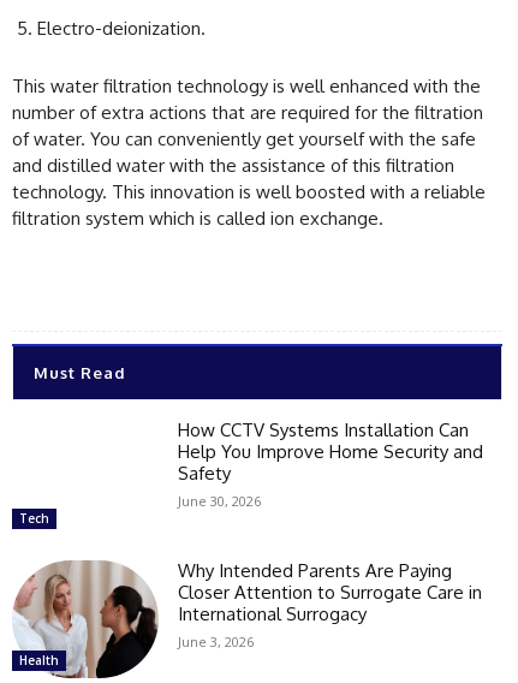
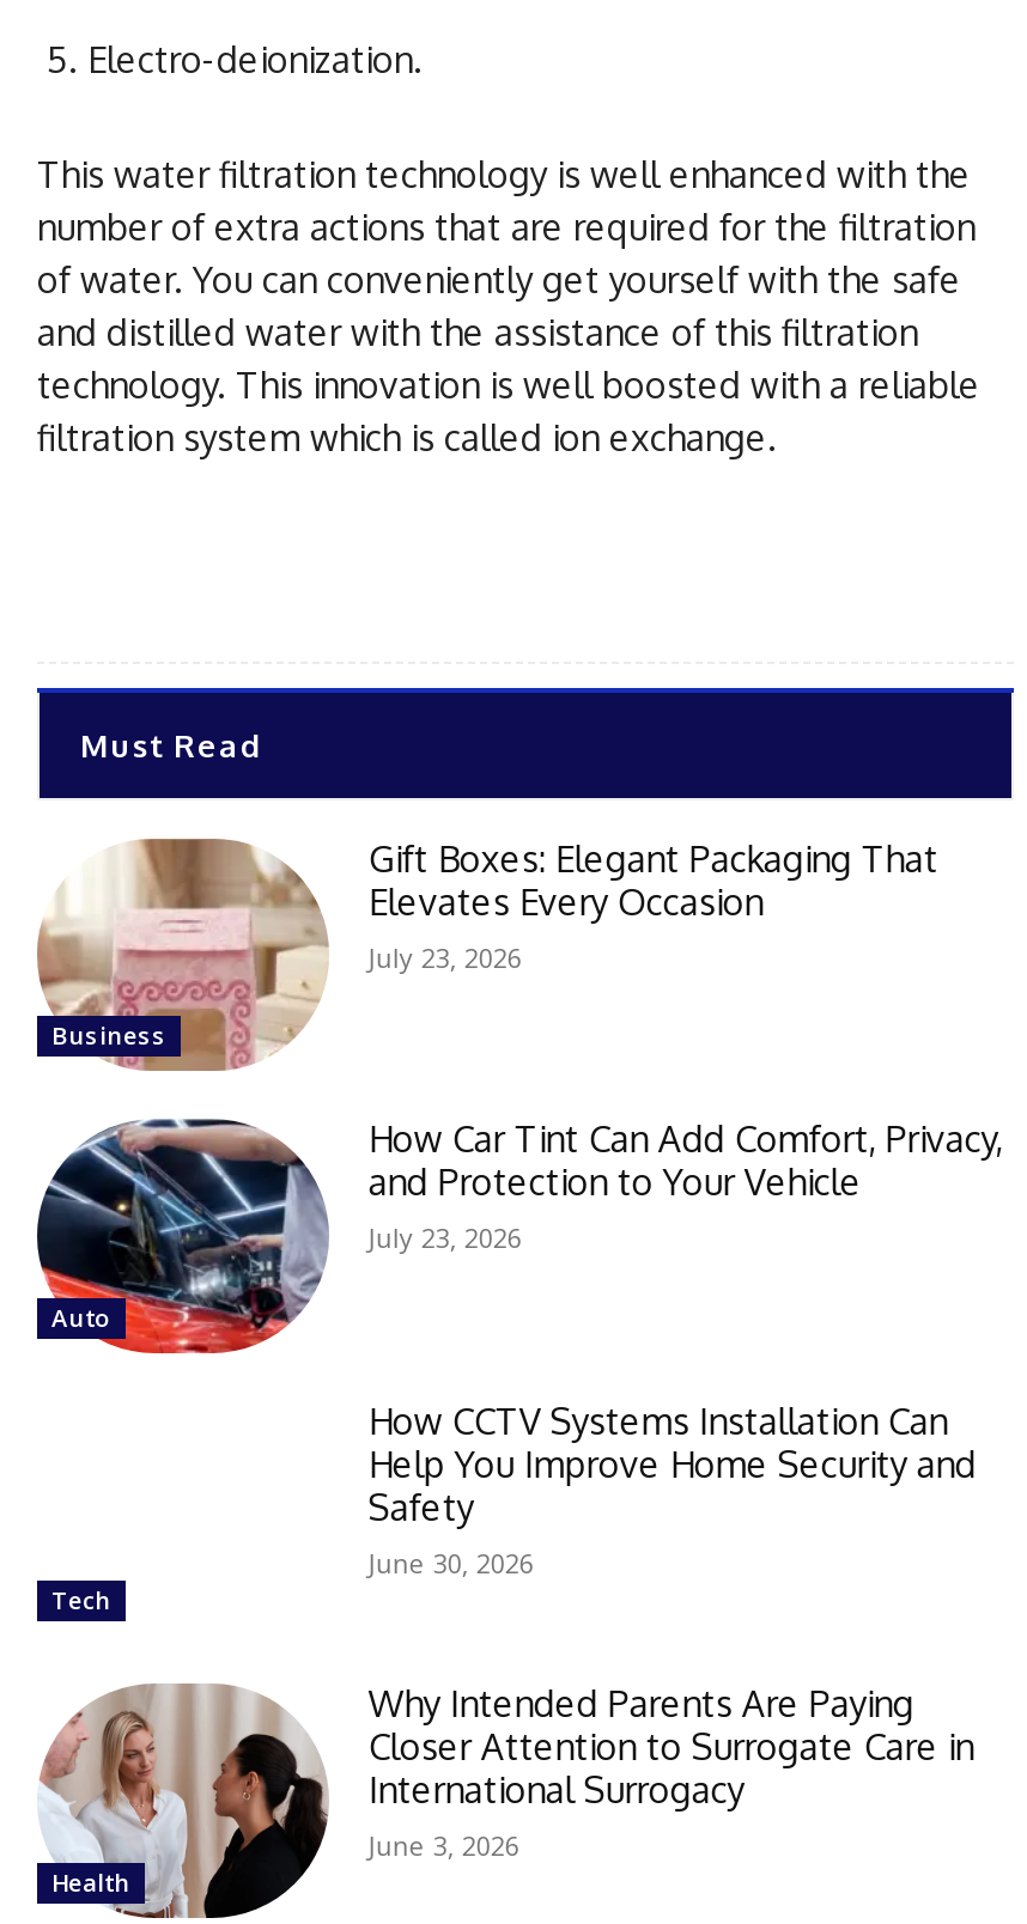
none -> [35,836,329,1073] [image] | Business
none -> [35,1119,327,1356] [image] | Auto
none -> [368,835,938,974] Gift Boxes: Elegant Packaging That | Elevates Every Occasion | July 23, 2026
none -> [368,1117,1003,1256] How Car Tint Can Add Comfort, Privacy, | and Protection to Your Vehicle | July 23, 2026

